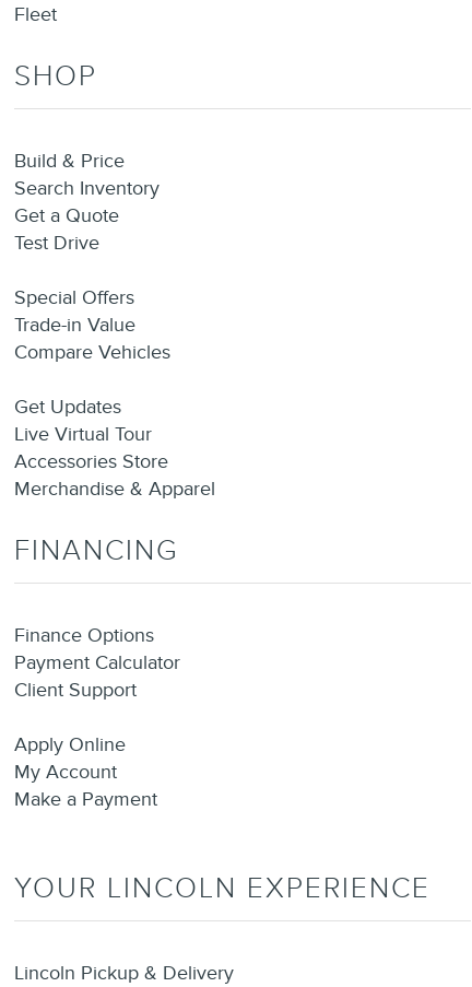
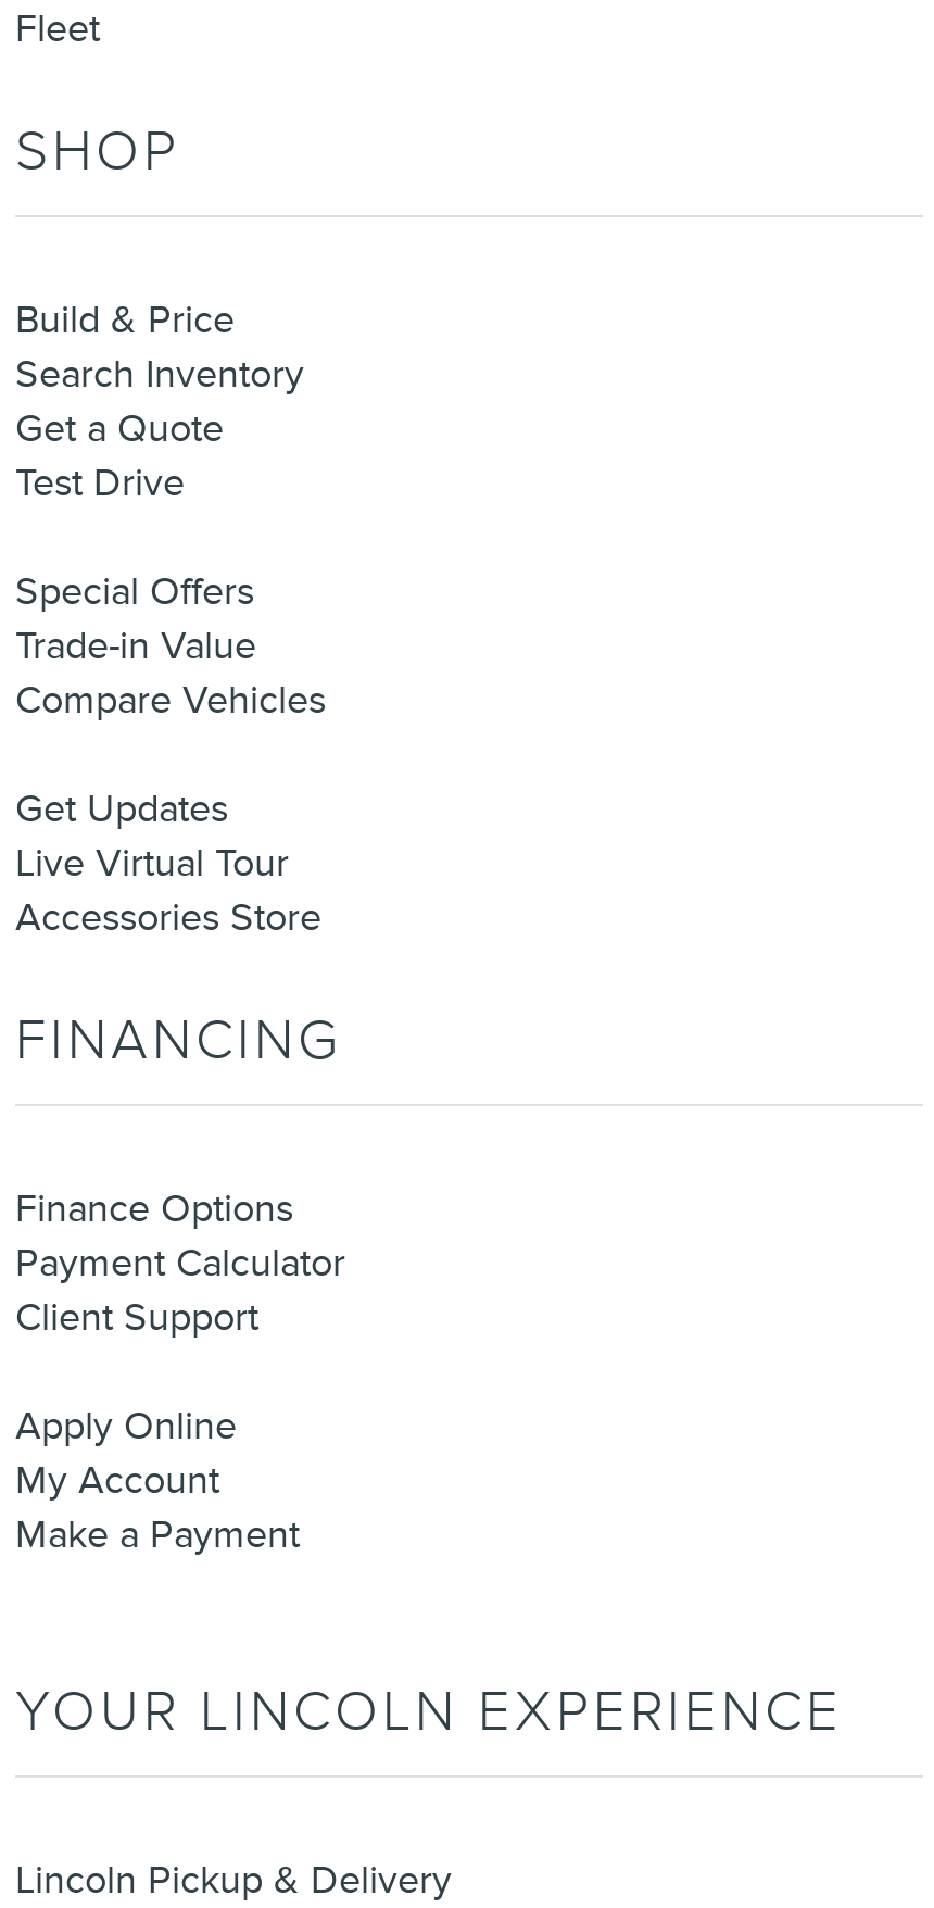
[14,478,215,500] Merchandise & Apparel -> none

